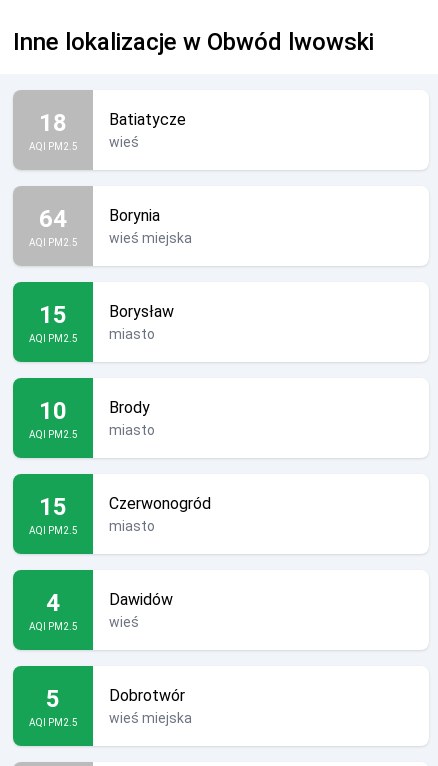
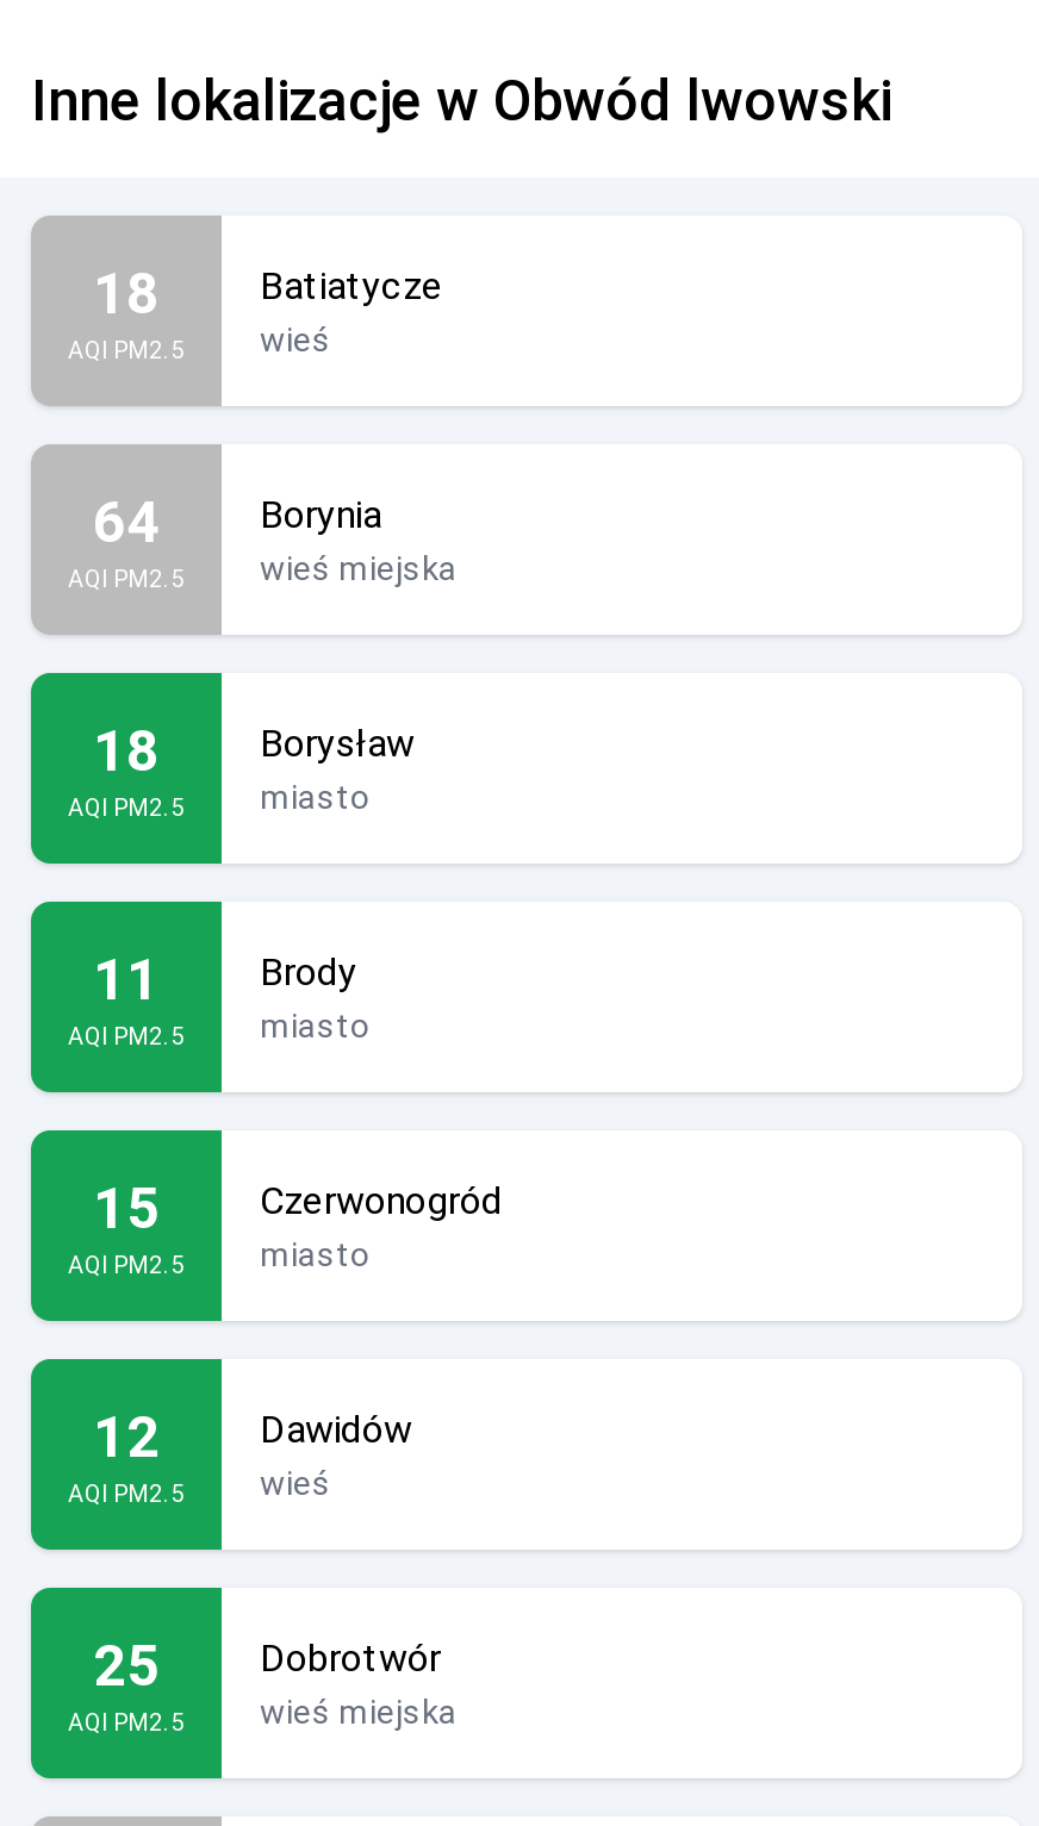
[39,300,67,328] 15 -> [93,717,160,784] 18
[39,396,67,424] 10 -> [93,946,160,1012] 11
[46,588,60,616] 4 -> [93,1403,160,1470] 12
[46,684,60,712] 5 -> [93,1632,160,1699] 25

